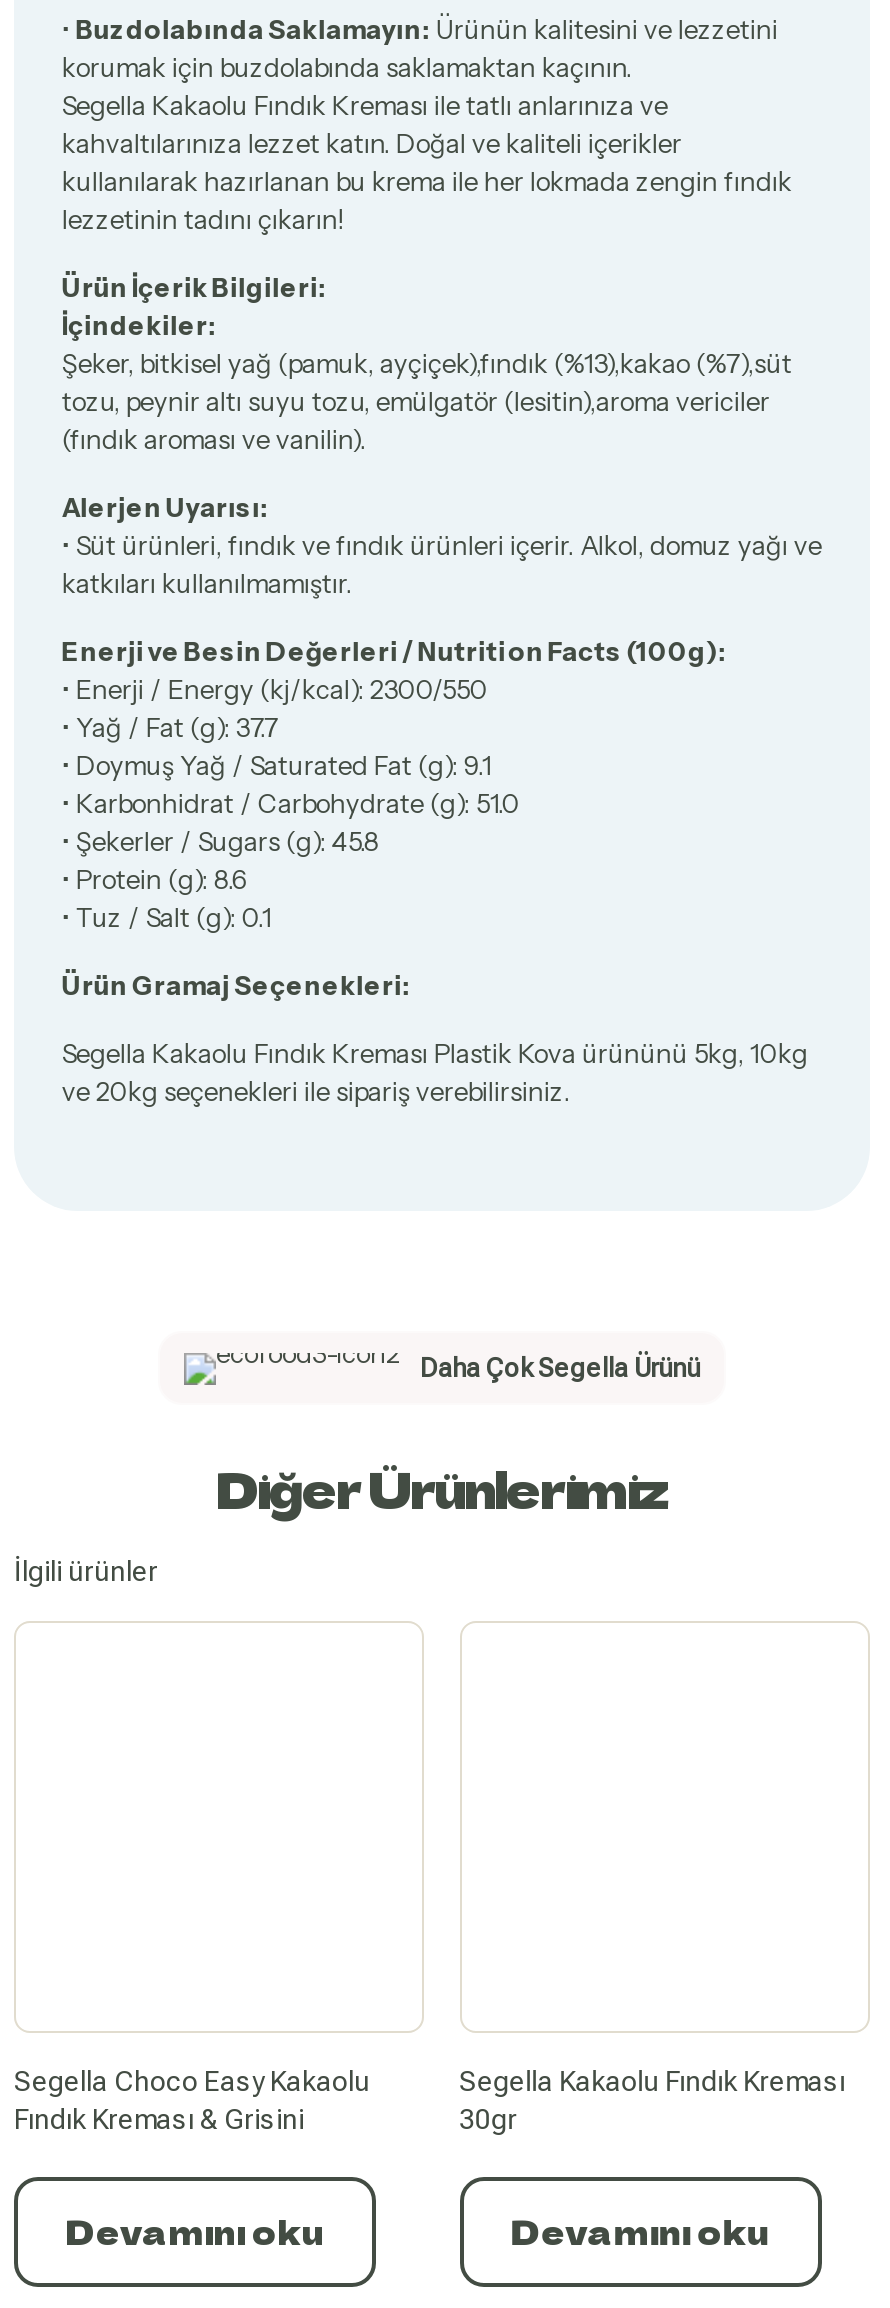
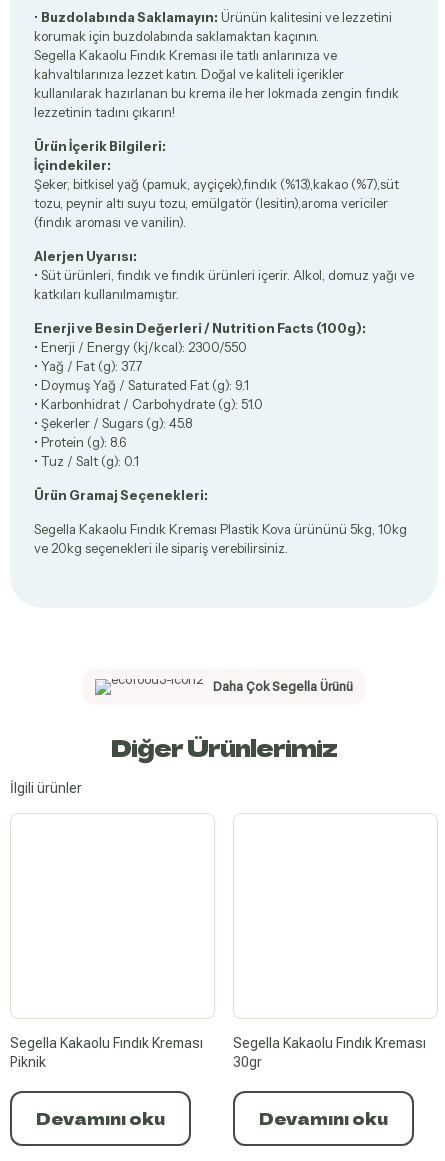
[14,2065,370,2135] Segella Choco Easy Kakaolu | Fındık Kreması & Grisini -> [10,1035,203,1070] Segella Kakaolu Fındık Kreması | Piknik

